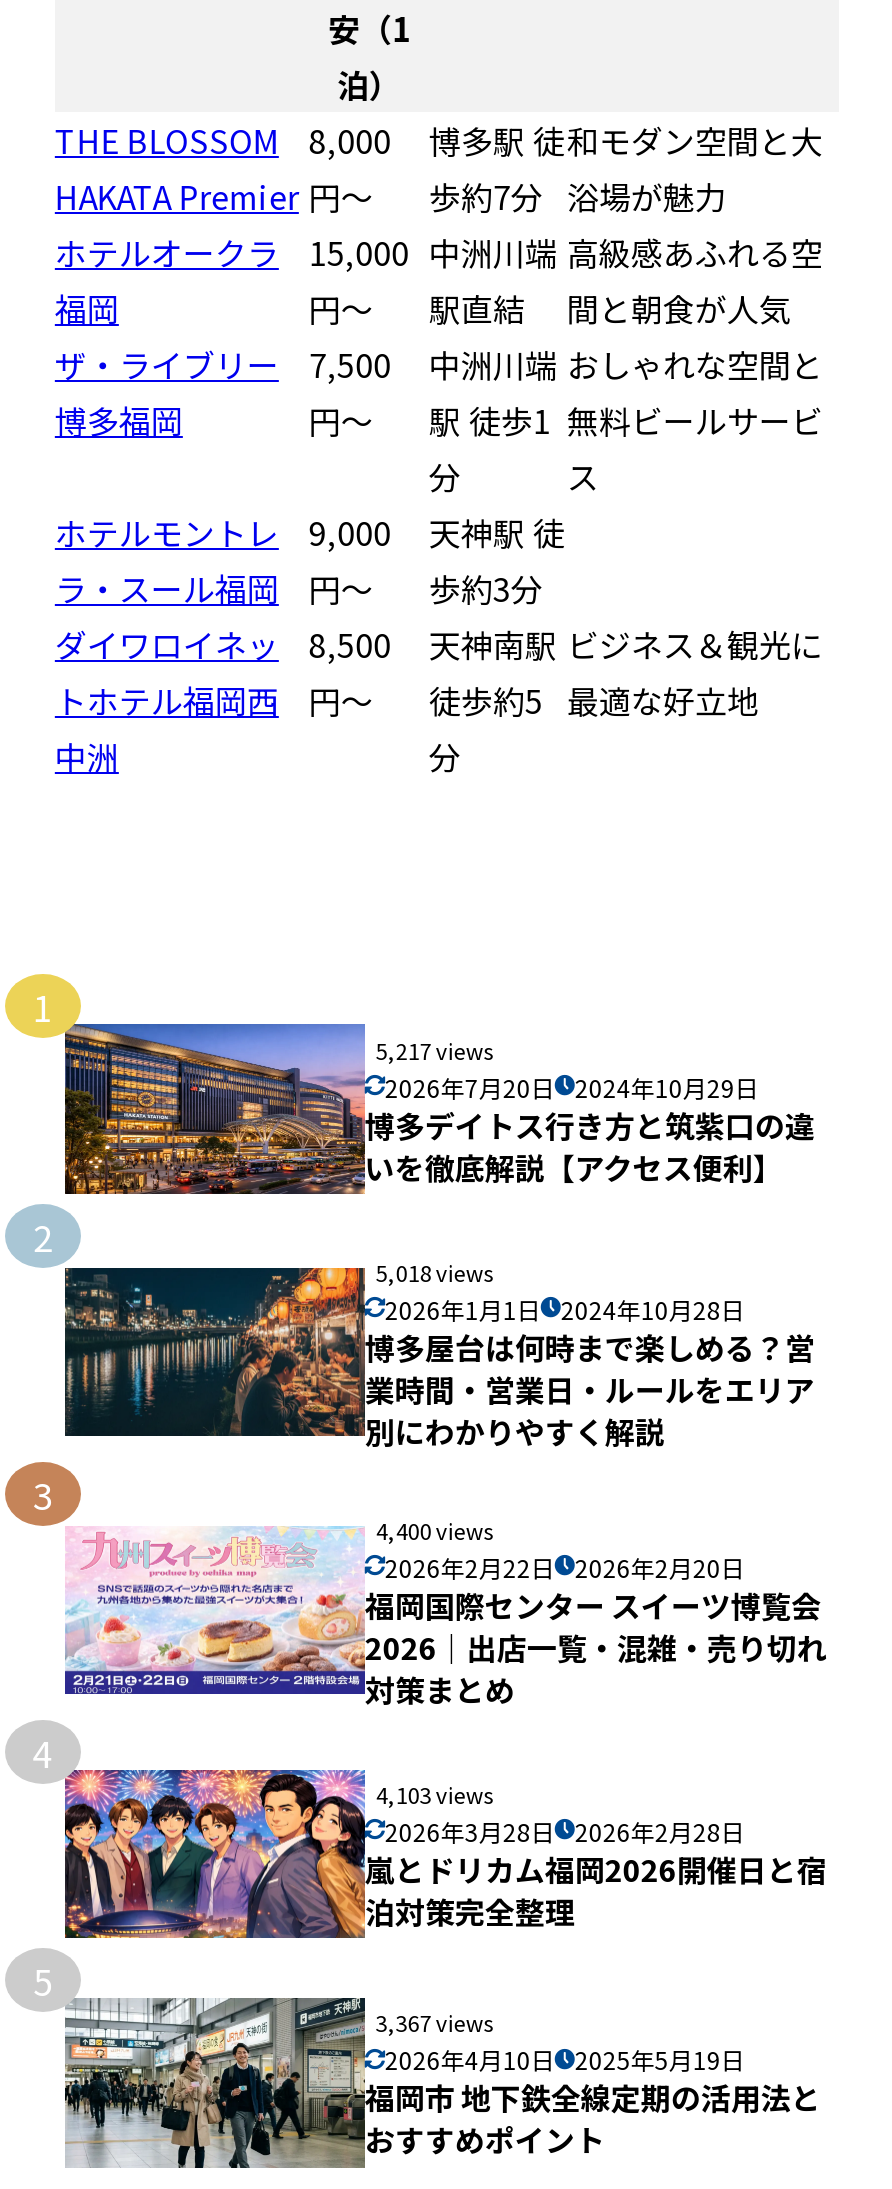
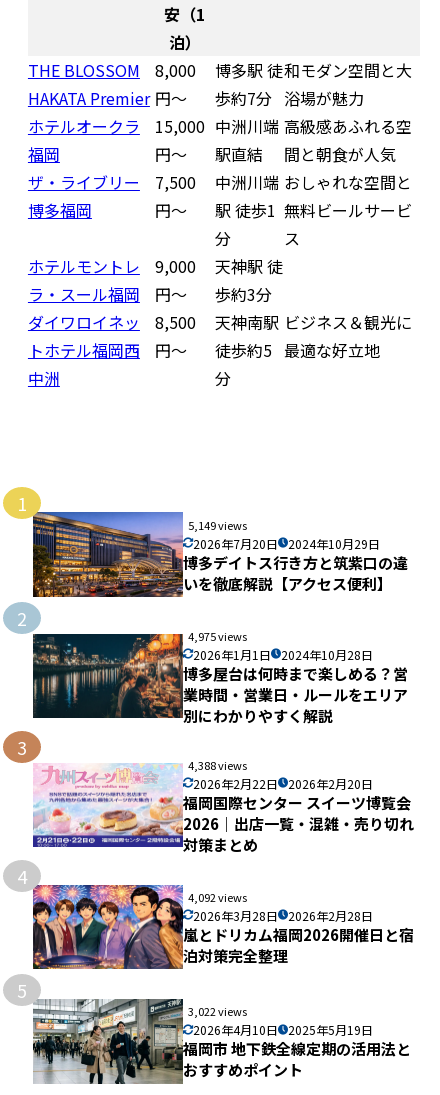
[376,1033,494,1065] 5,217 views -> [188,517,247,533] 5,149 views
[376,1256,494,1288] 5,018 views -> [188,628,247,644] 4,975 views
[376,1514,494,1546] 4,400 views -> [188,757,247,773] 4,388 views
[376,1778,494,1810] 4,103 views -> [188,889,247,905] 4,092 views
[376,2007,494,2039] 3,367 views -> [188,1003,247,1019] 3,022 views

